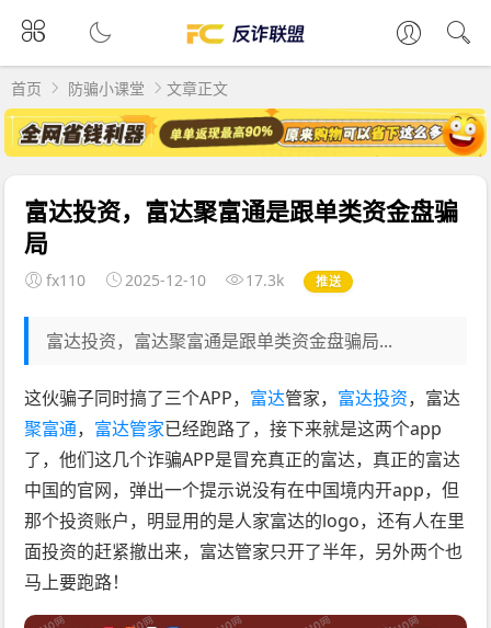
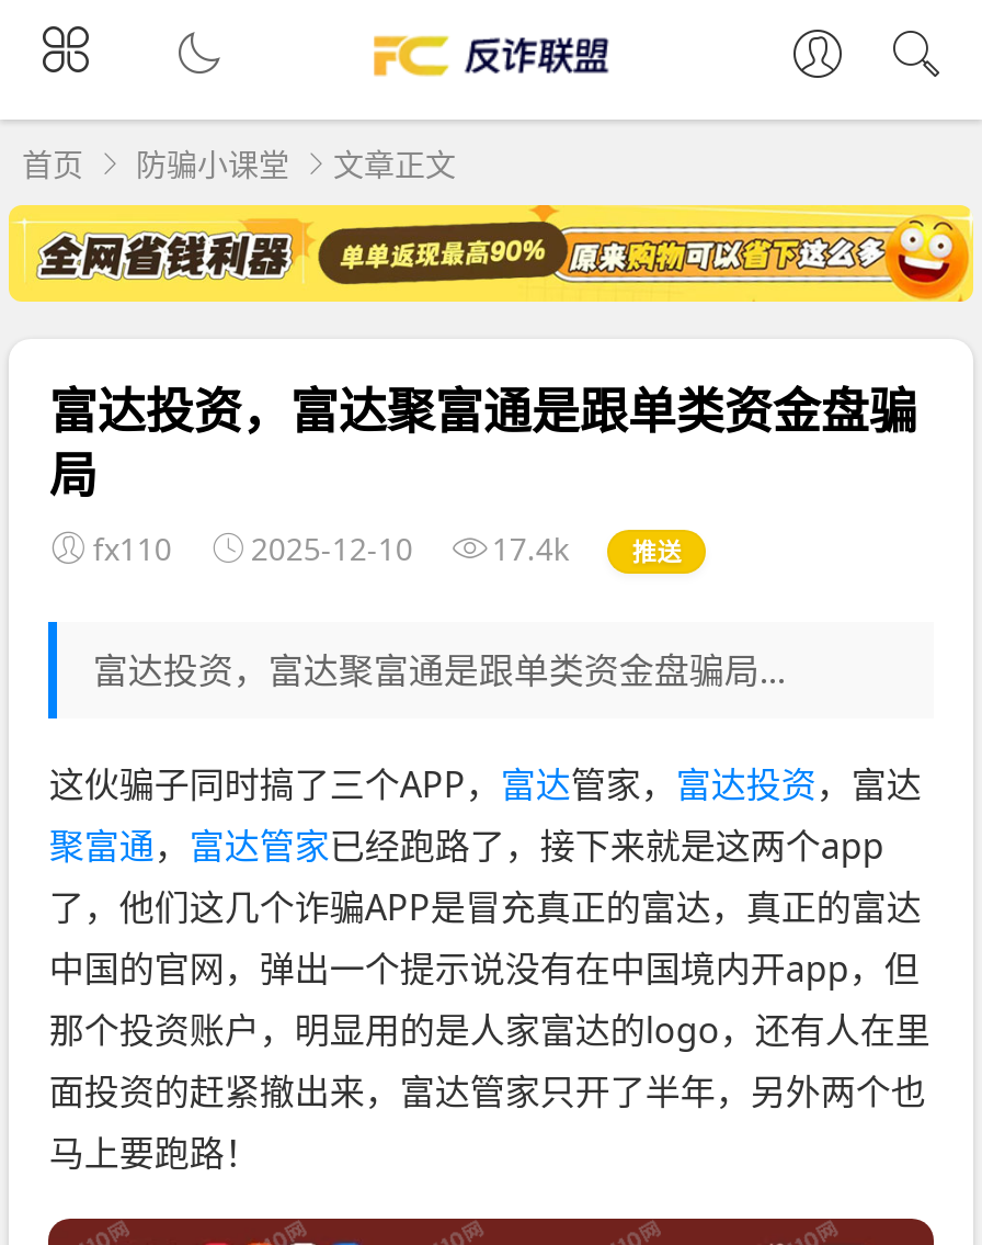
[46,269,341,290] fx110 2025-12-10 17.3k 推送 -> [93,527,682,569] fx110 2025-12-10 17.4k 推送

